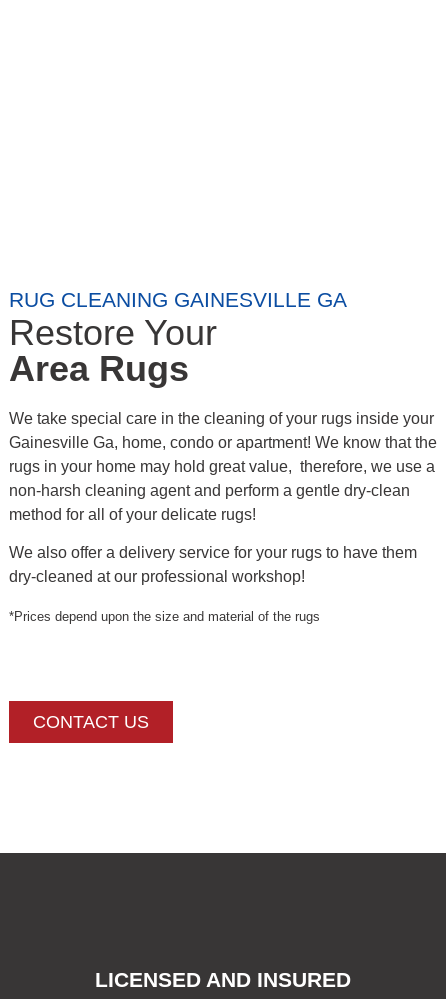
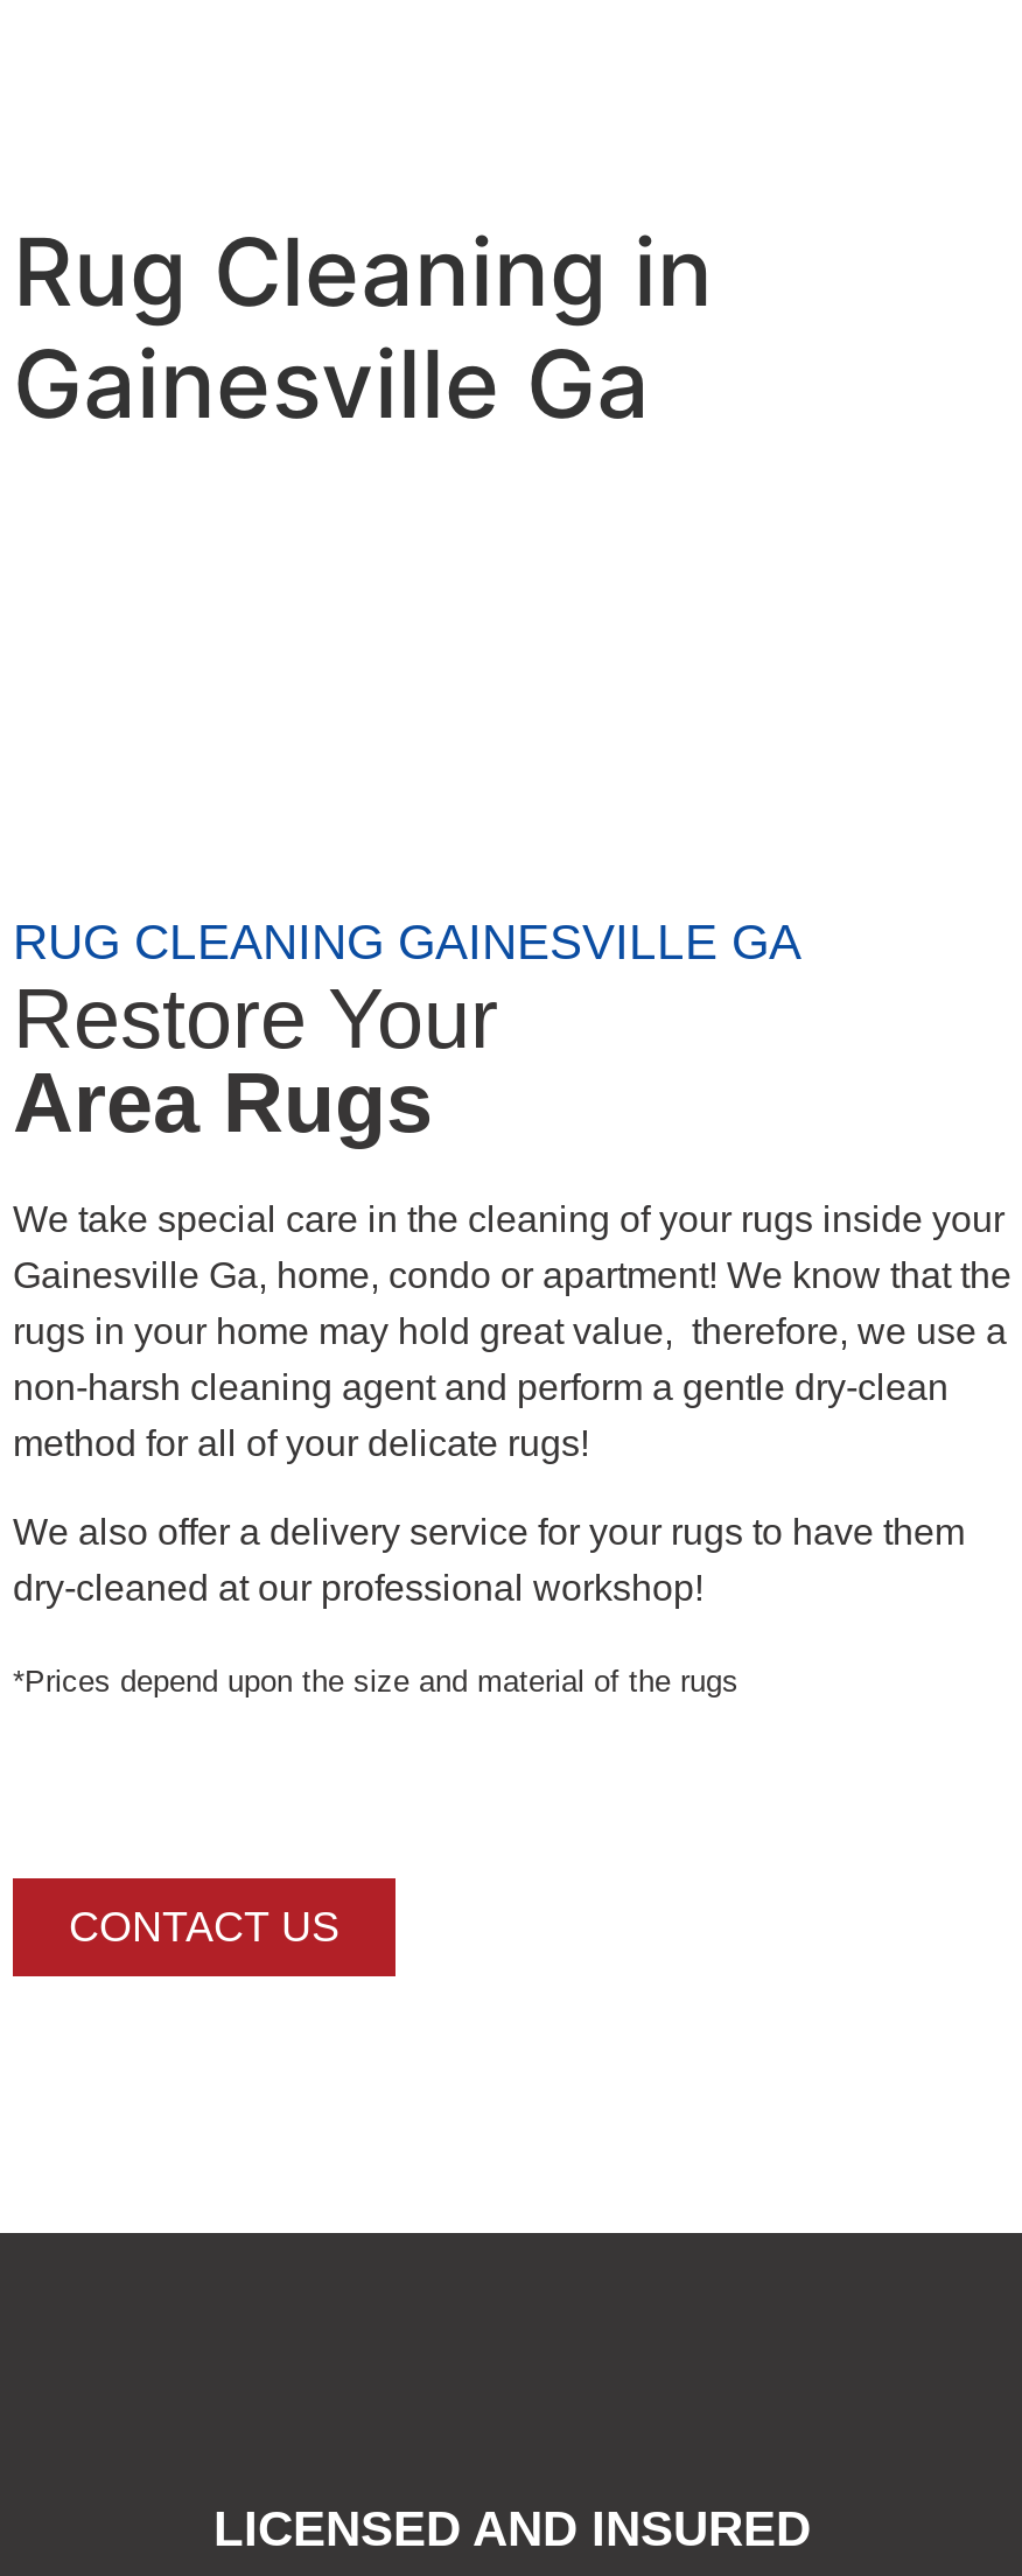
none -> [13,215,713,441] Rug Cleaning in | Gainesville Ga

